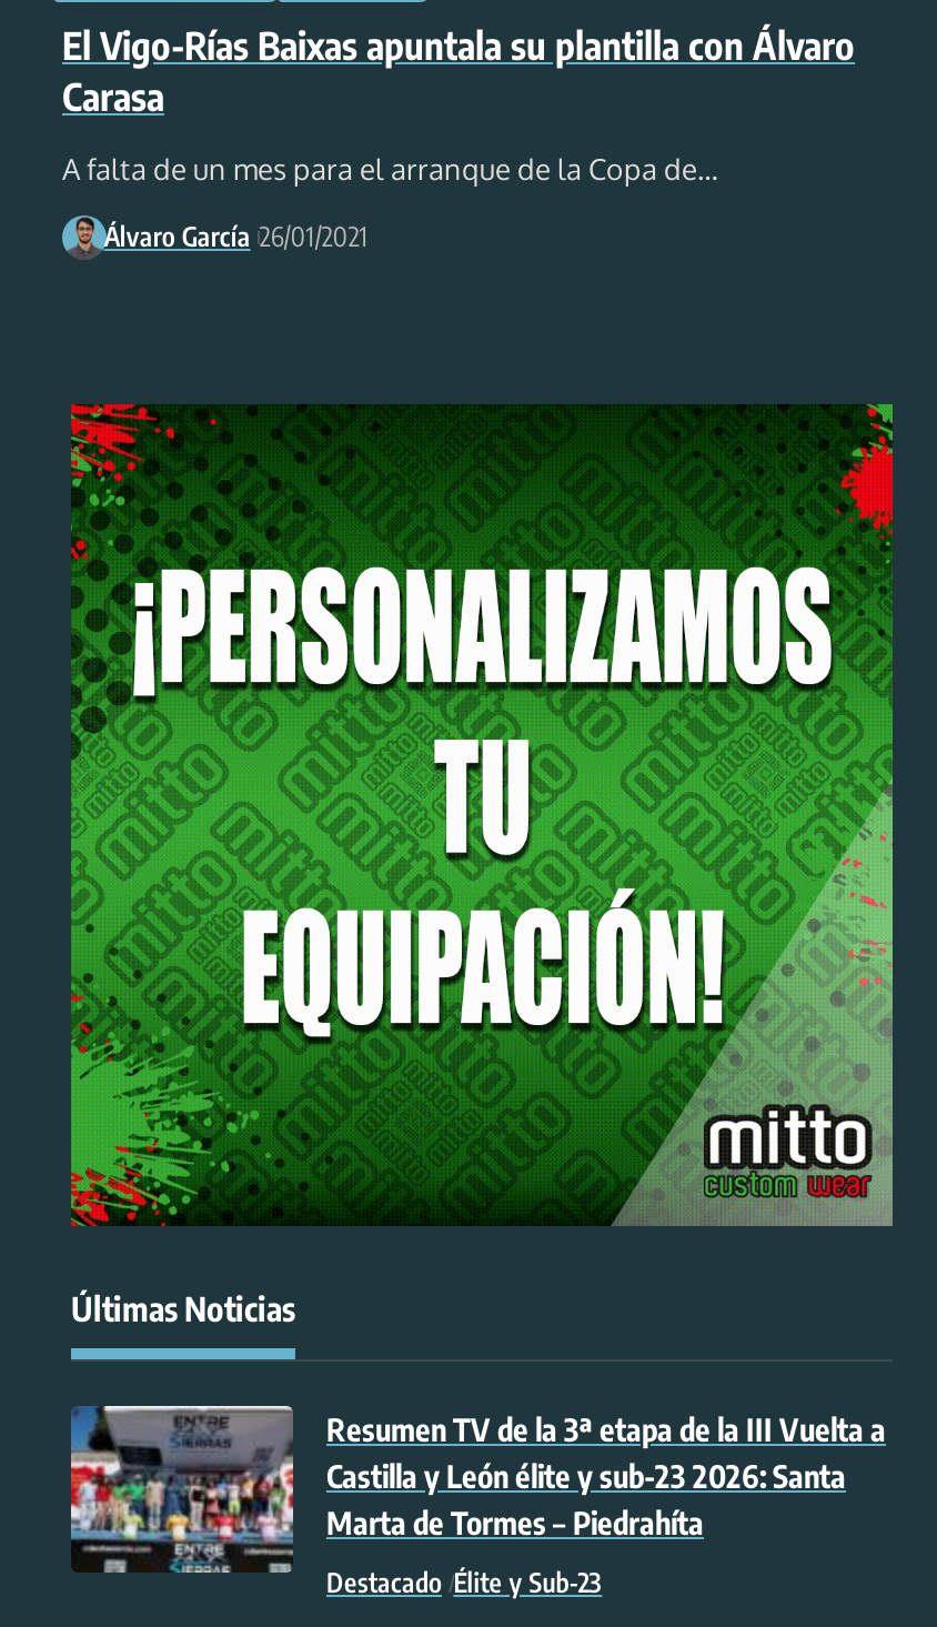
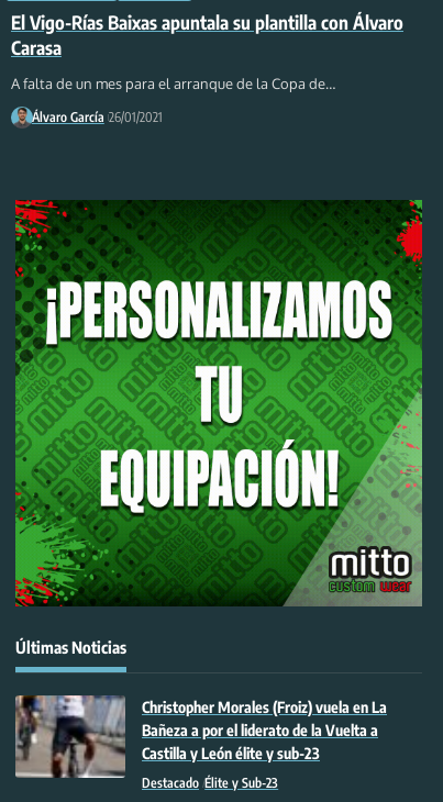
[69,1404,886,1575] [image] | Resumen TV de la 3ª etapa de la III Vuelta a | Castilla y León élite y sub-23 2026: Santa | Marta de Tormes – Piedrahíta -> [14,694,387,779] [image] | Christopher Morales (Froiz) vuela en La | Bañeza a por el liderato de la Vuelta a | Castilla y León élite y sub-23

